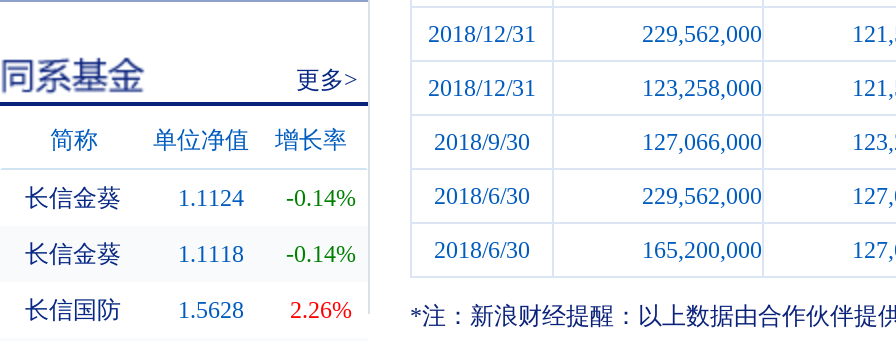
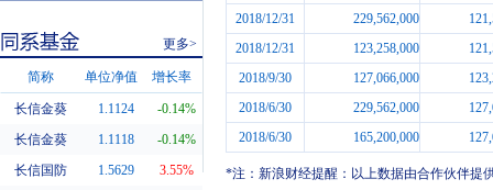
[178,296,244,324] 1.5628 -> [98,163,134,178] 1.5629
[290,296,352,324] 2.26% -> [160,163,194,178] 3.55%

